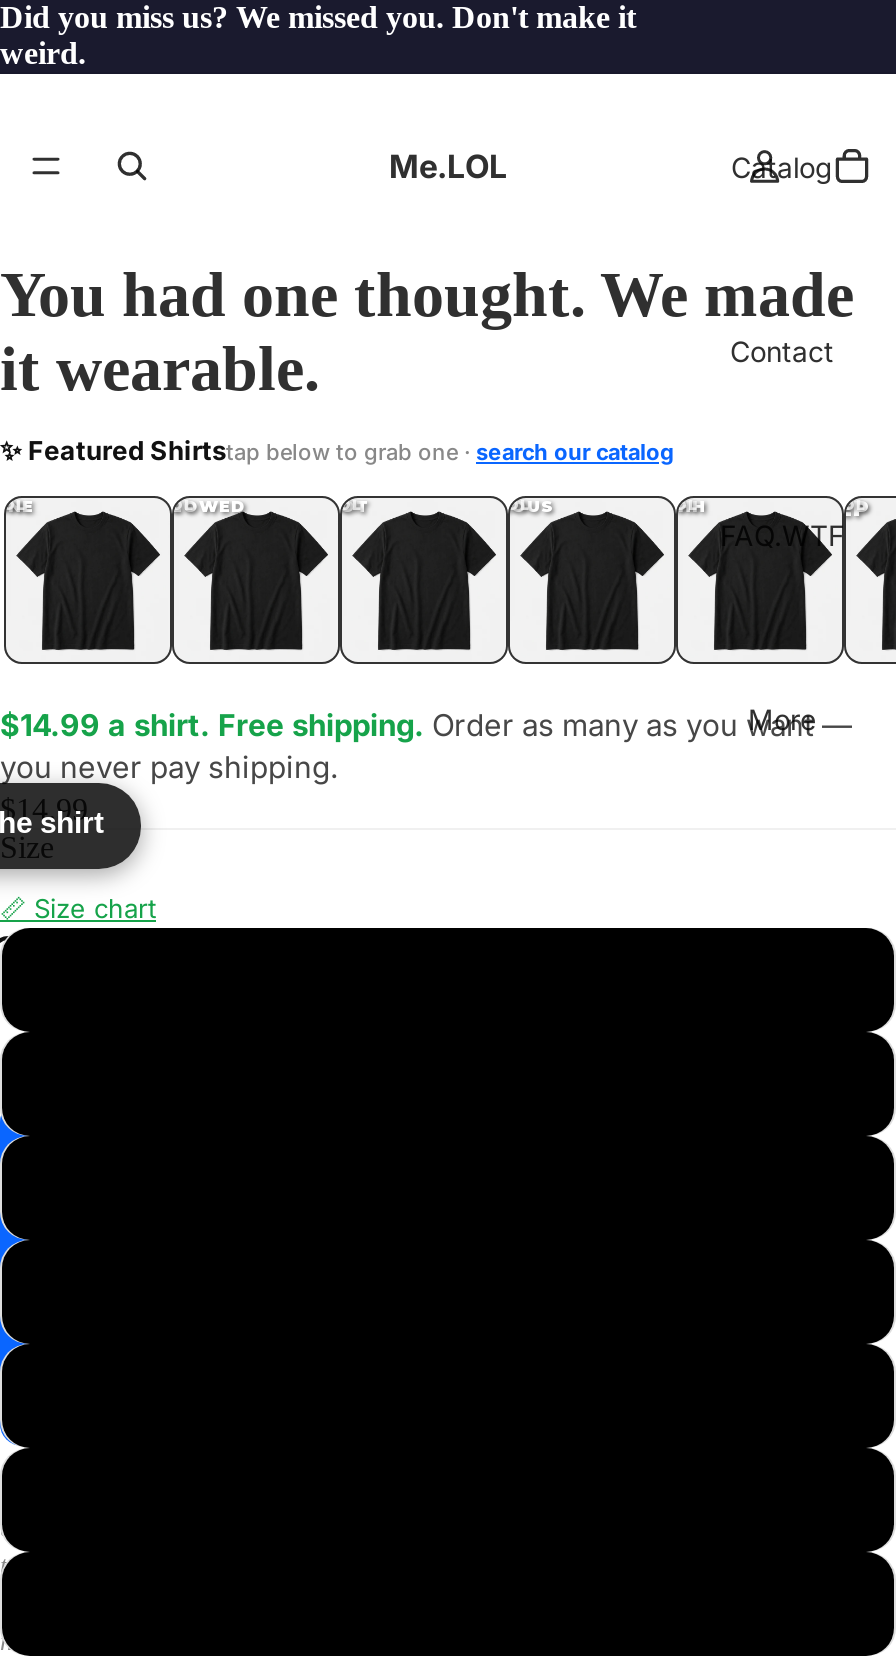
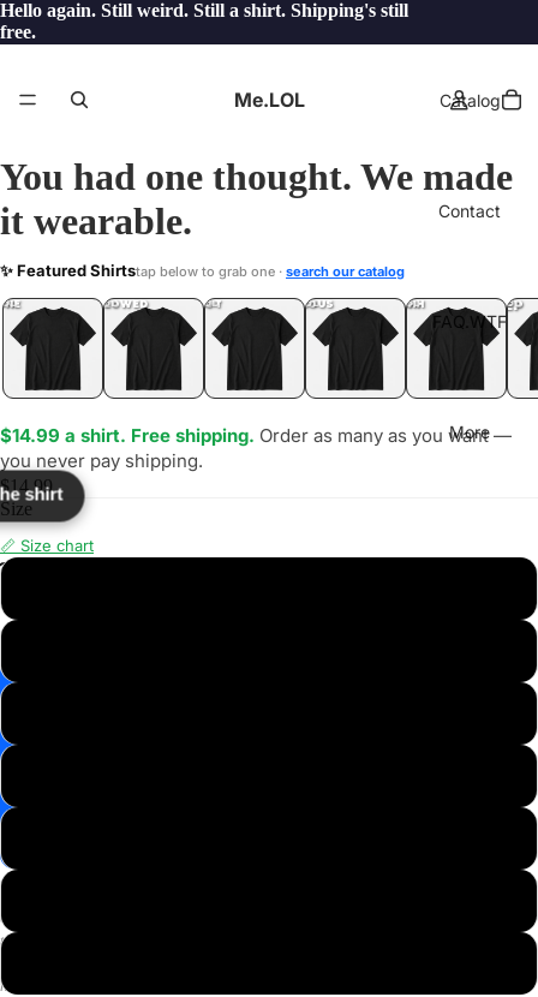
[0,0,636,70] Did you miss us? We missed you. Don't make it | weird. -> [0,0,408,42] Hello again. Still weird. Still a shirt. Shipping's still | free.

